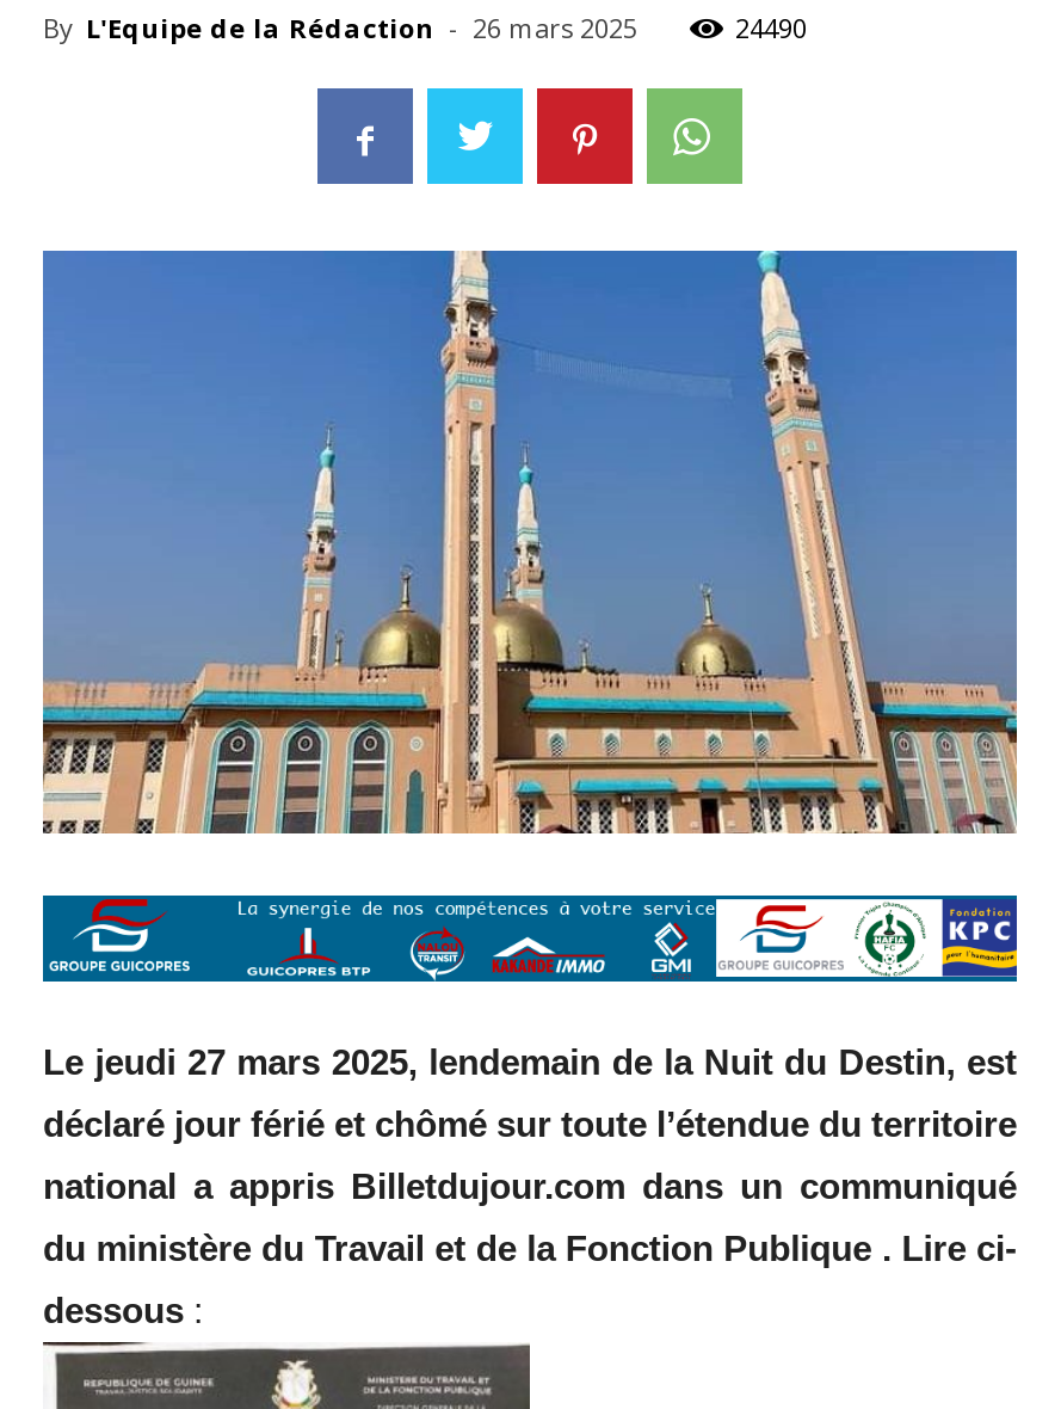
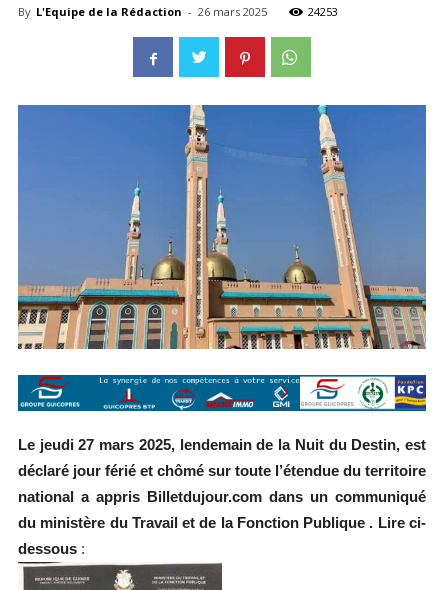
[735,10,807,45] 24490 -> [308,4,338,19] 24253

